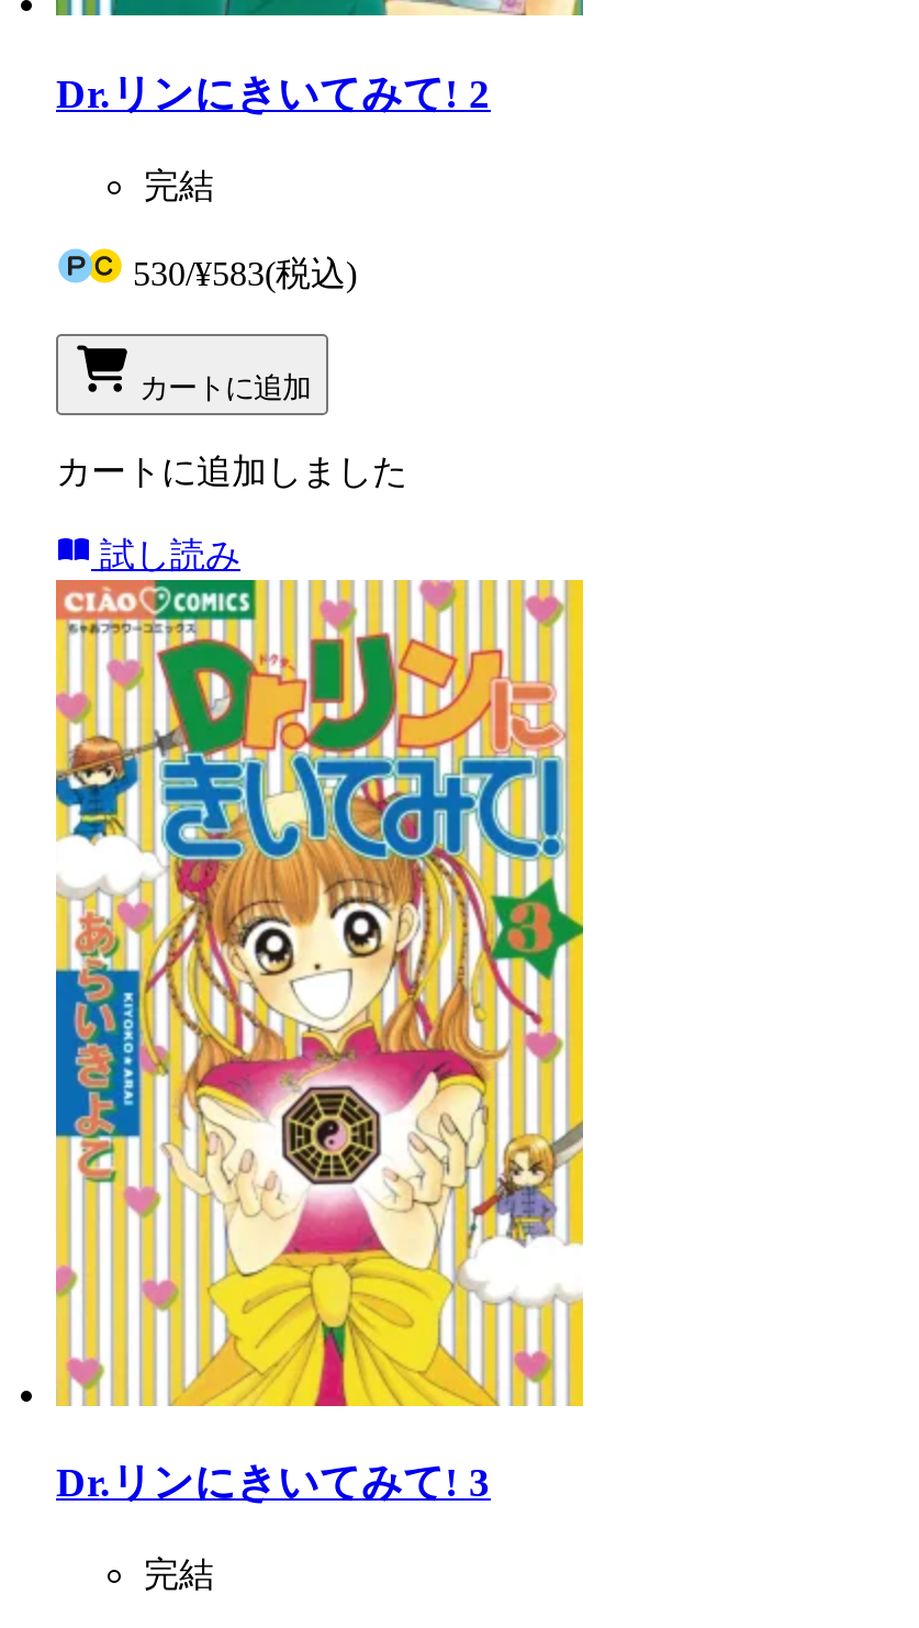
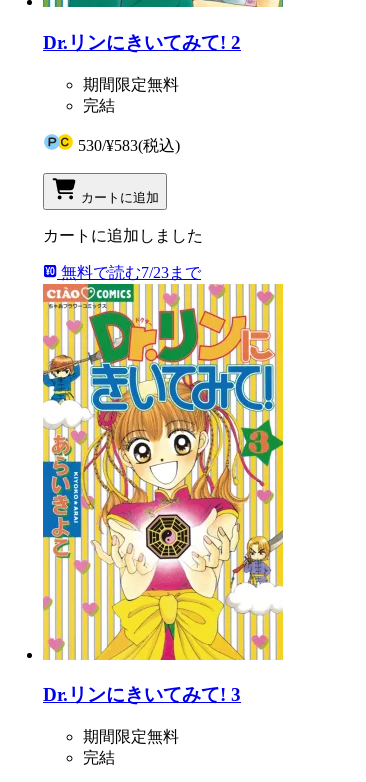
none -> [83,75,179,92] 期間限定無料
[91,535,240,572] 試し読み -> [57,263,201,280] 無料で読む7/23まで
none -> [83,728,179,745] 期間限定無料

